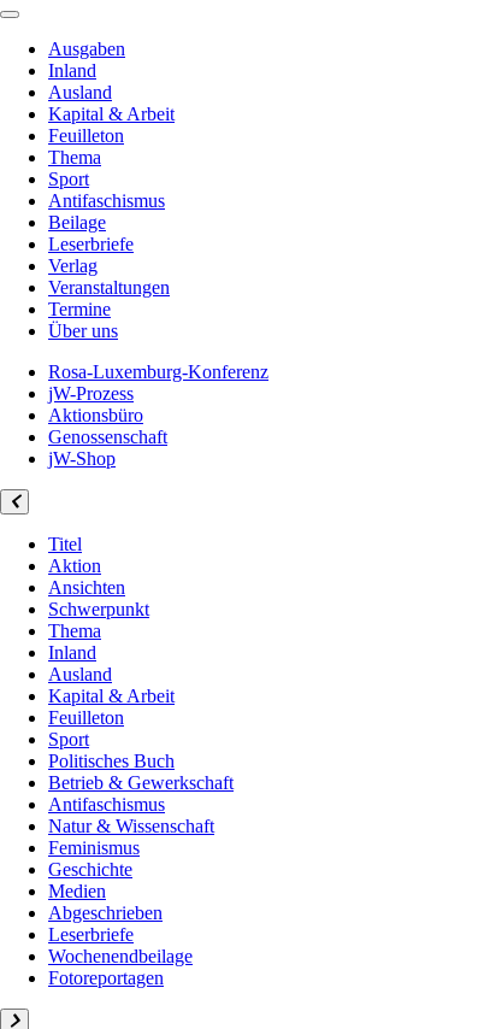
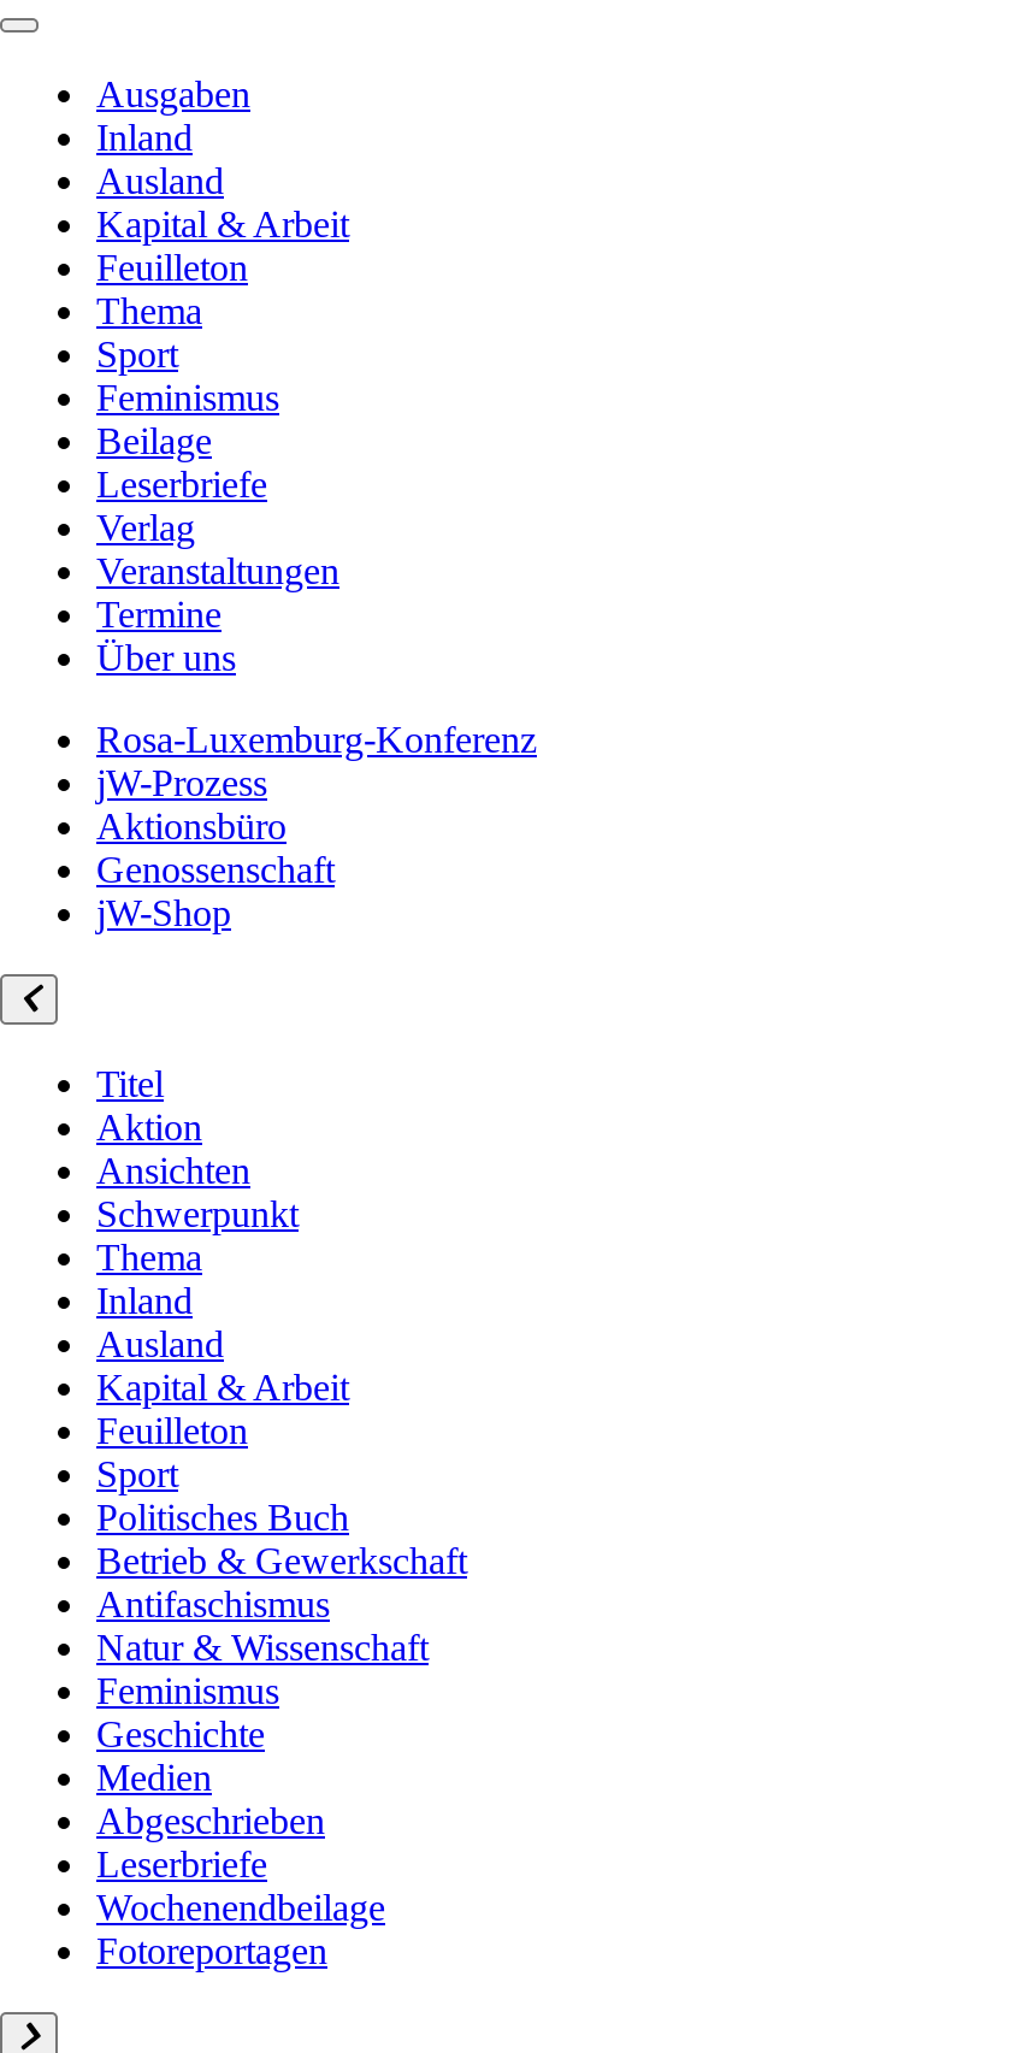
[48,190,165,211] Antifaschismus -> [96,377,279,418] Feminismus

